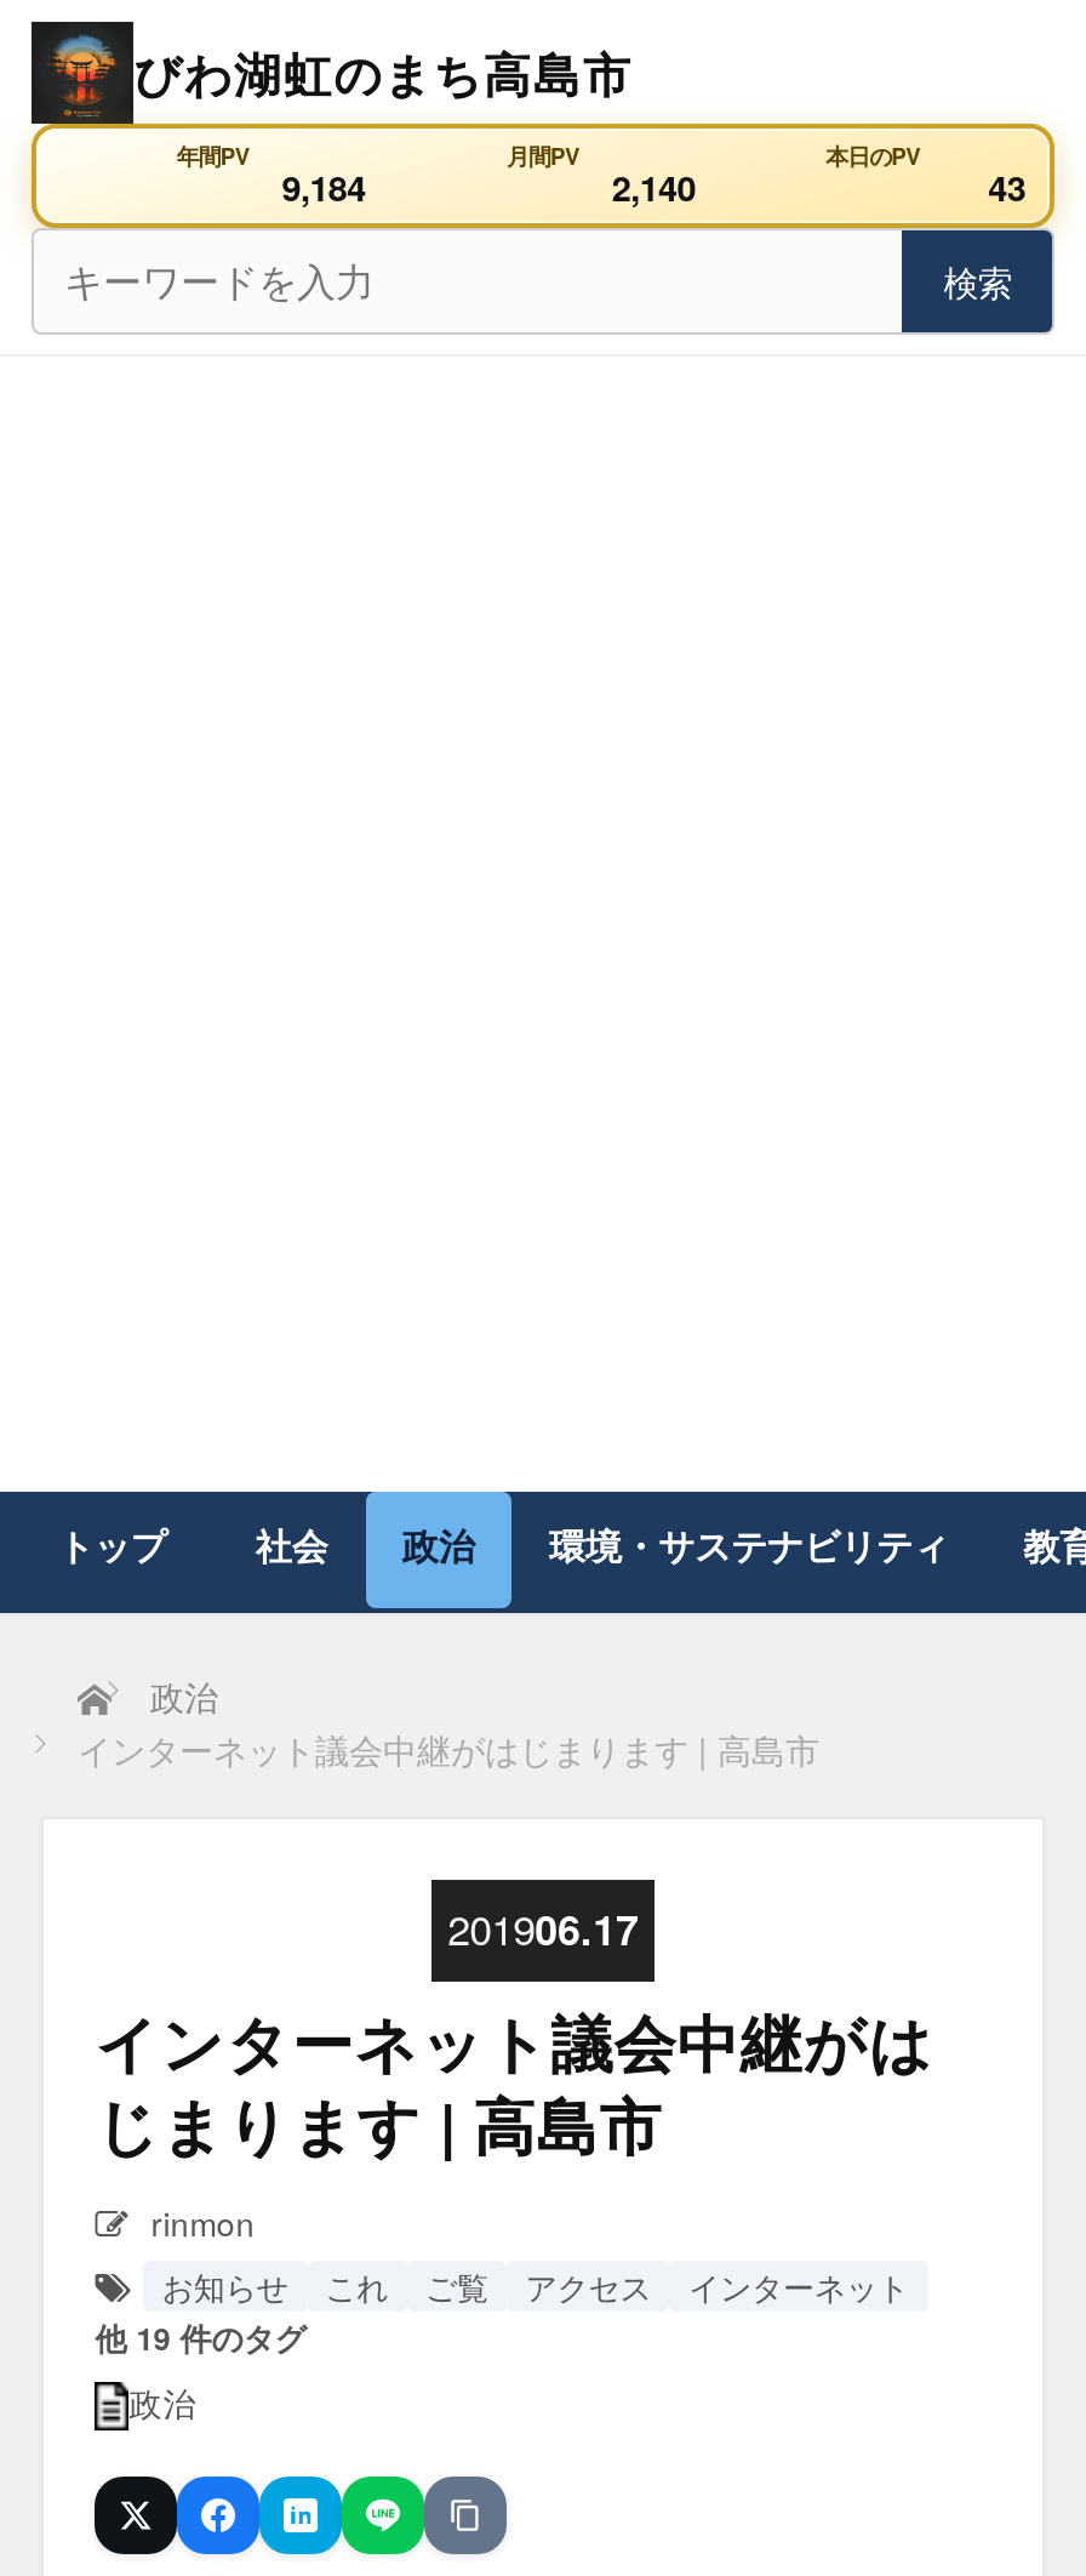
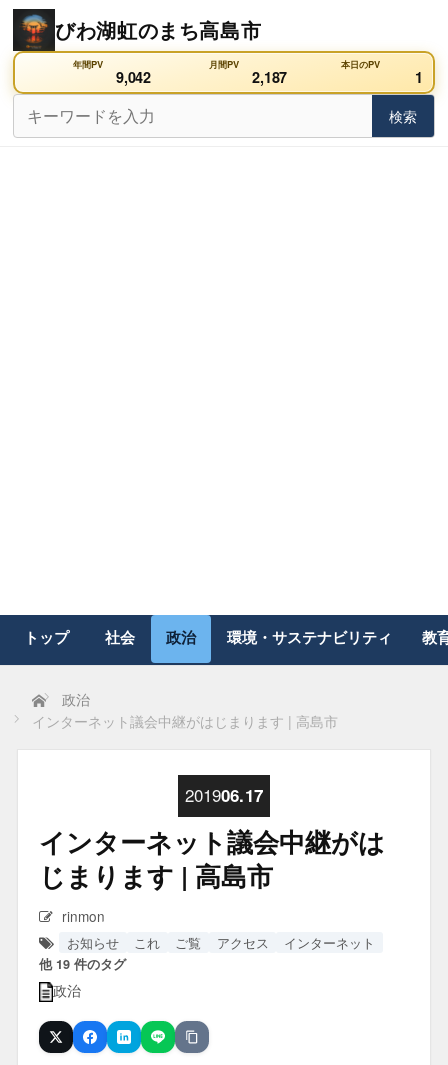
[282,162,366,211] 9,184 -> [116,67,151,87] 9,042
[612,162,696,211] 2,140 -> [252,67,287,87] 2,187
[988,162,1025,211] 43 -> [415,67,423,87] 1

